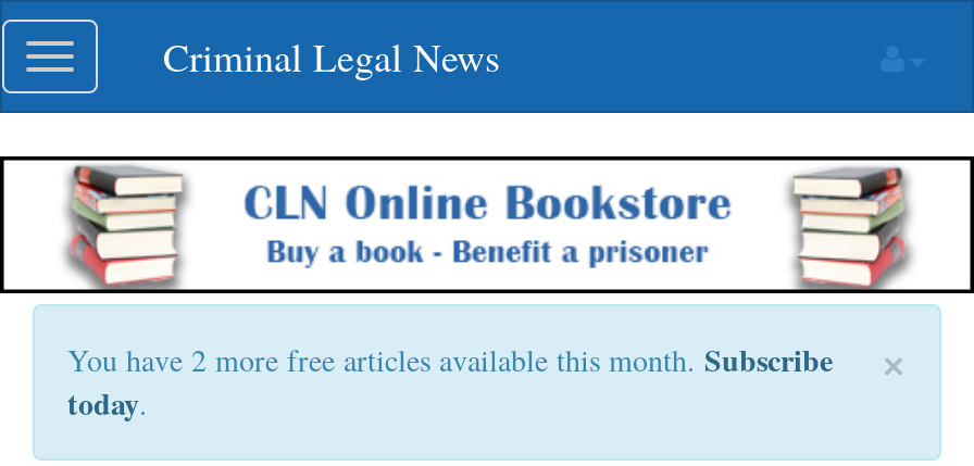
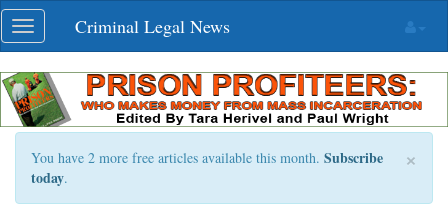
[7,154,967,298] [image] -> [3,71,445,129] [image]

